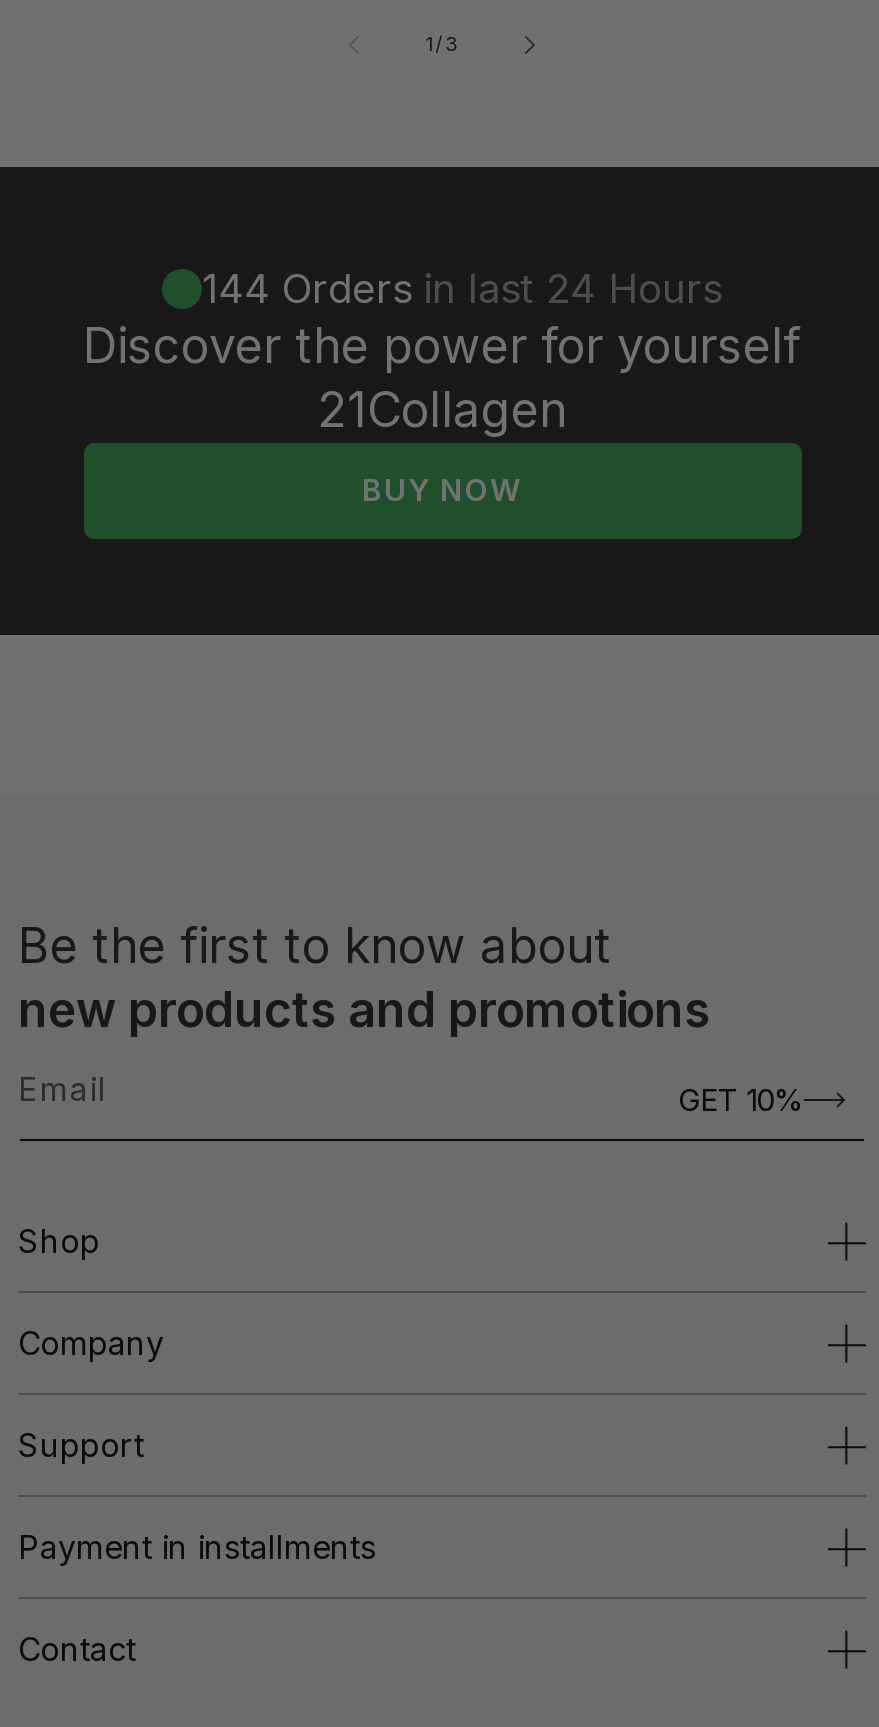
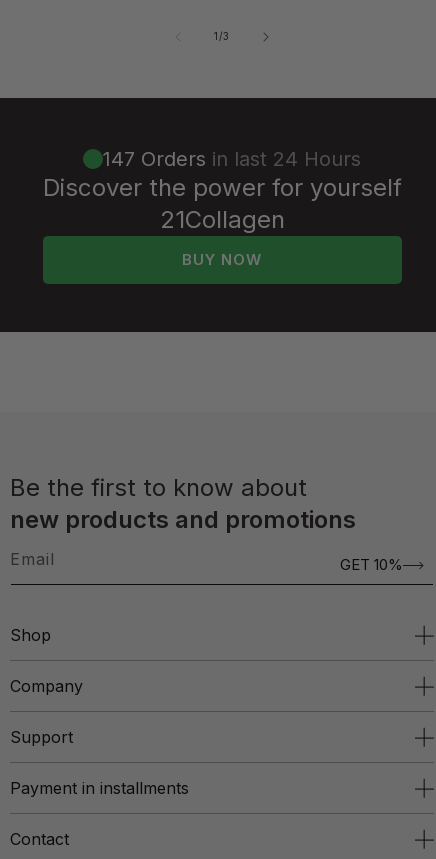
[202,265,722,313] 144 Orders in last 24 Hours -> [103,147,361,171] 147 Orders in last 24 Hours

